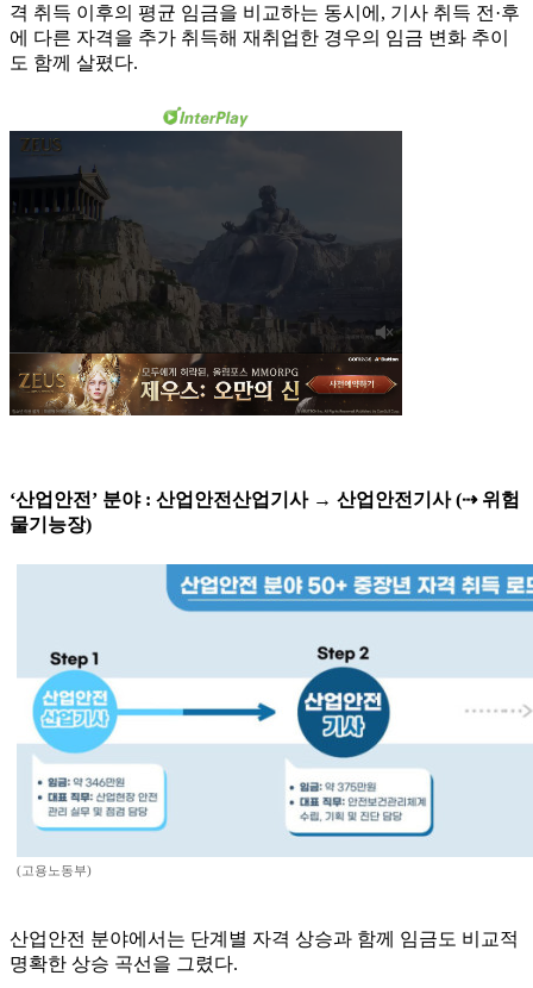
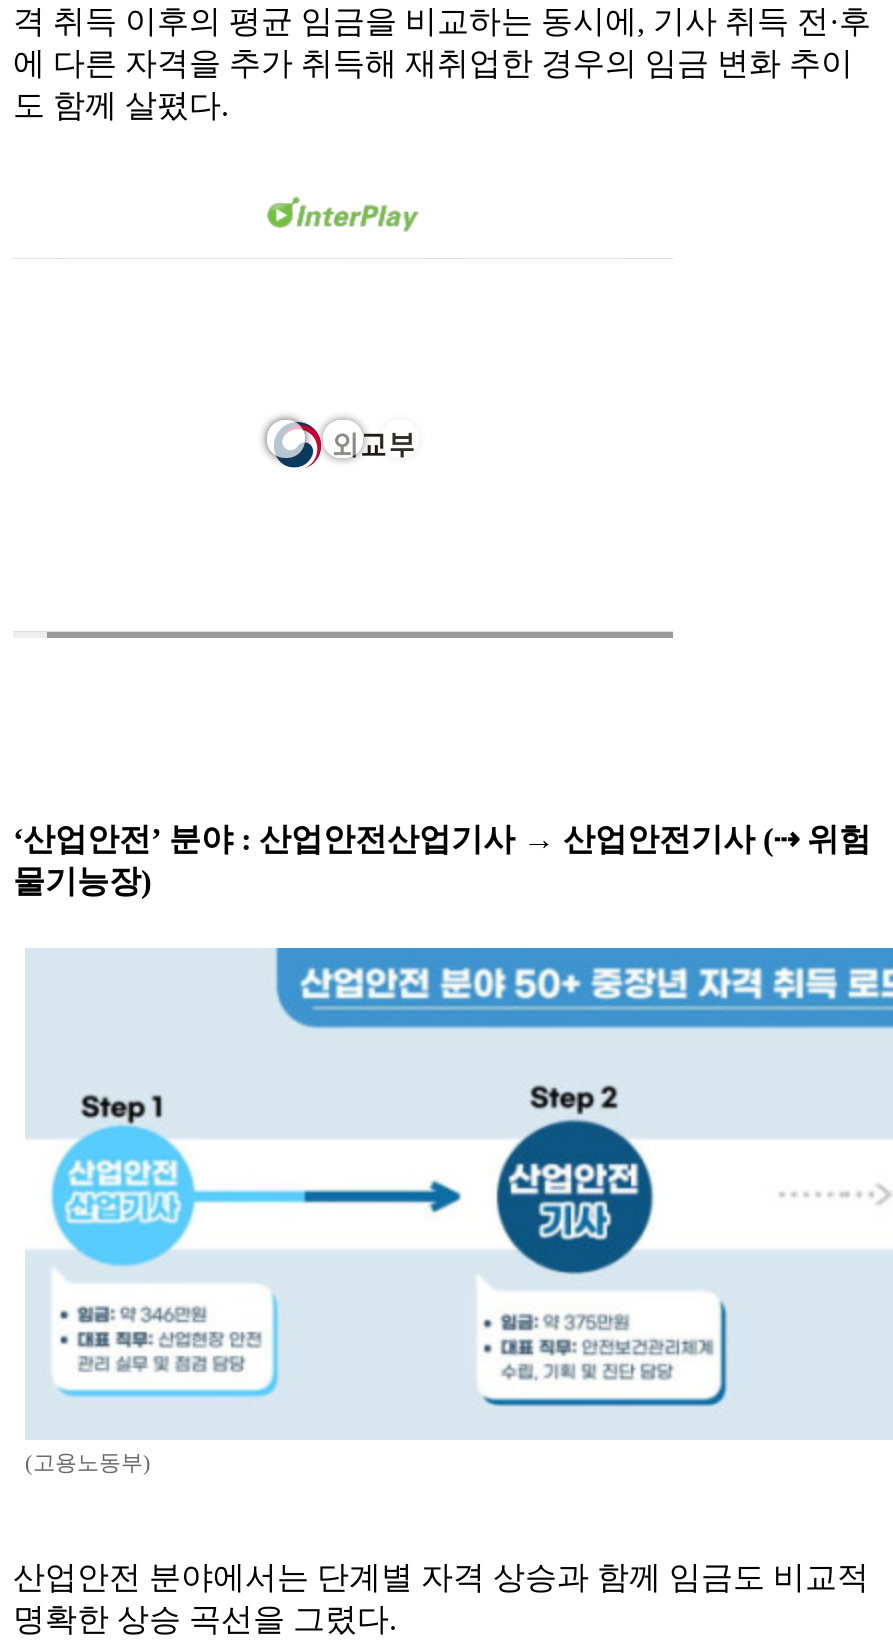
[8,106,403,417] [image] -> none

